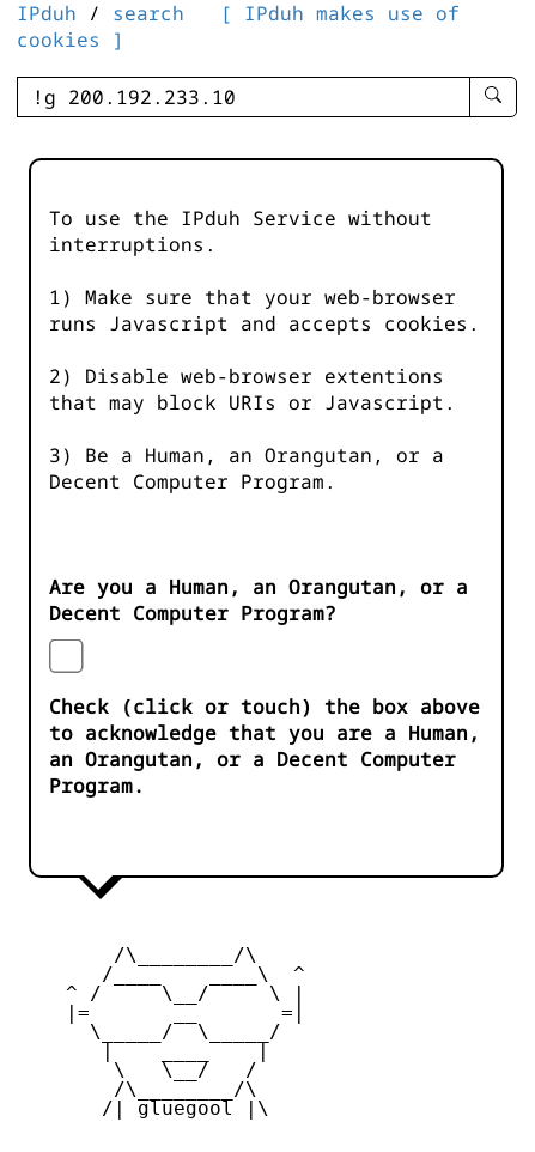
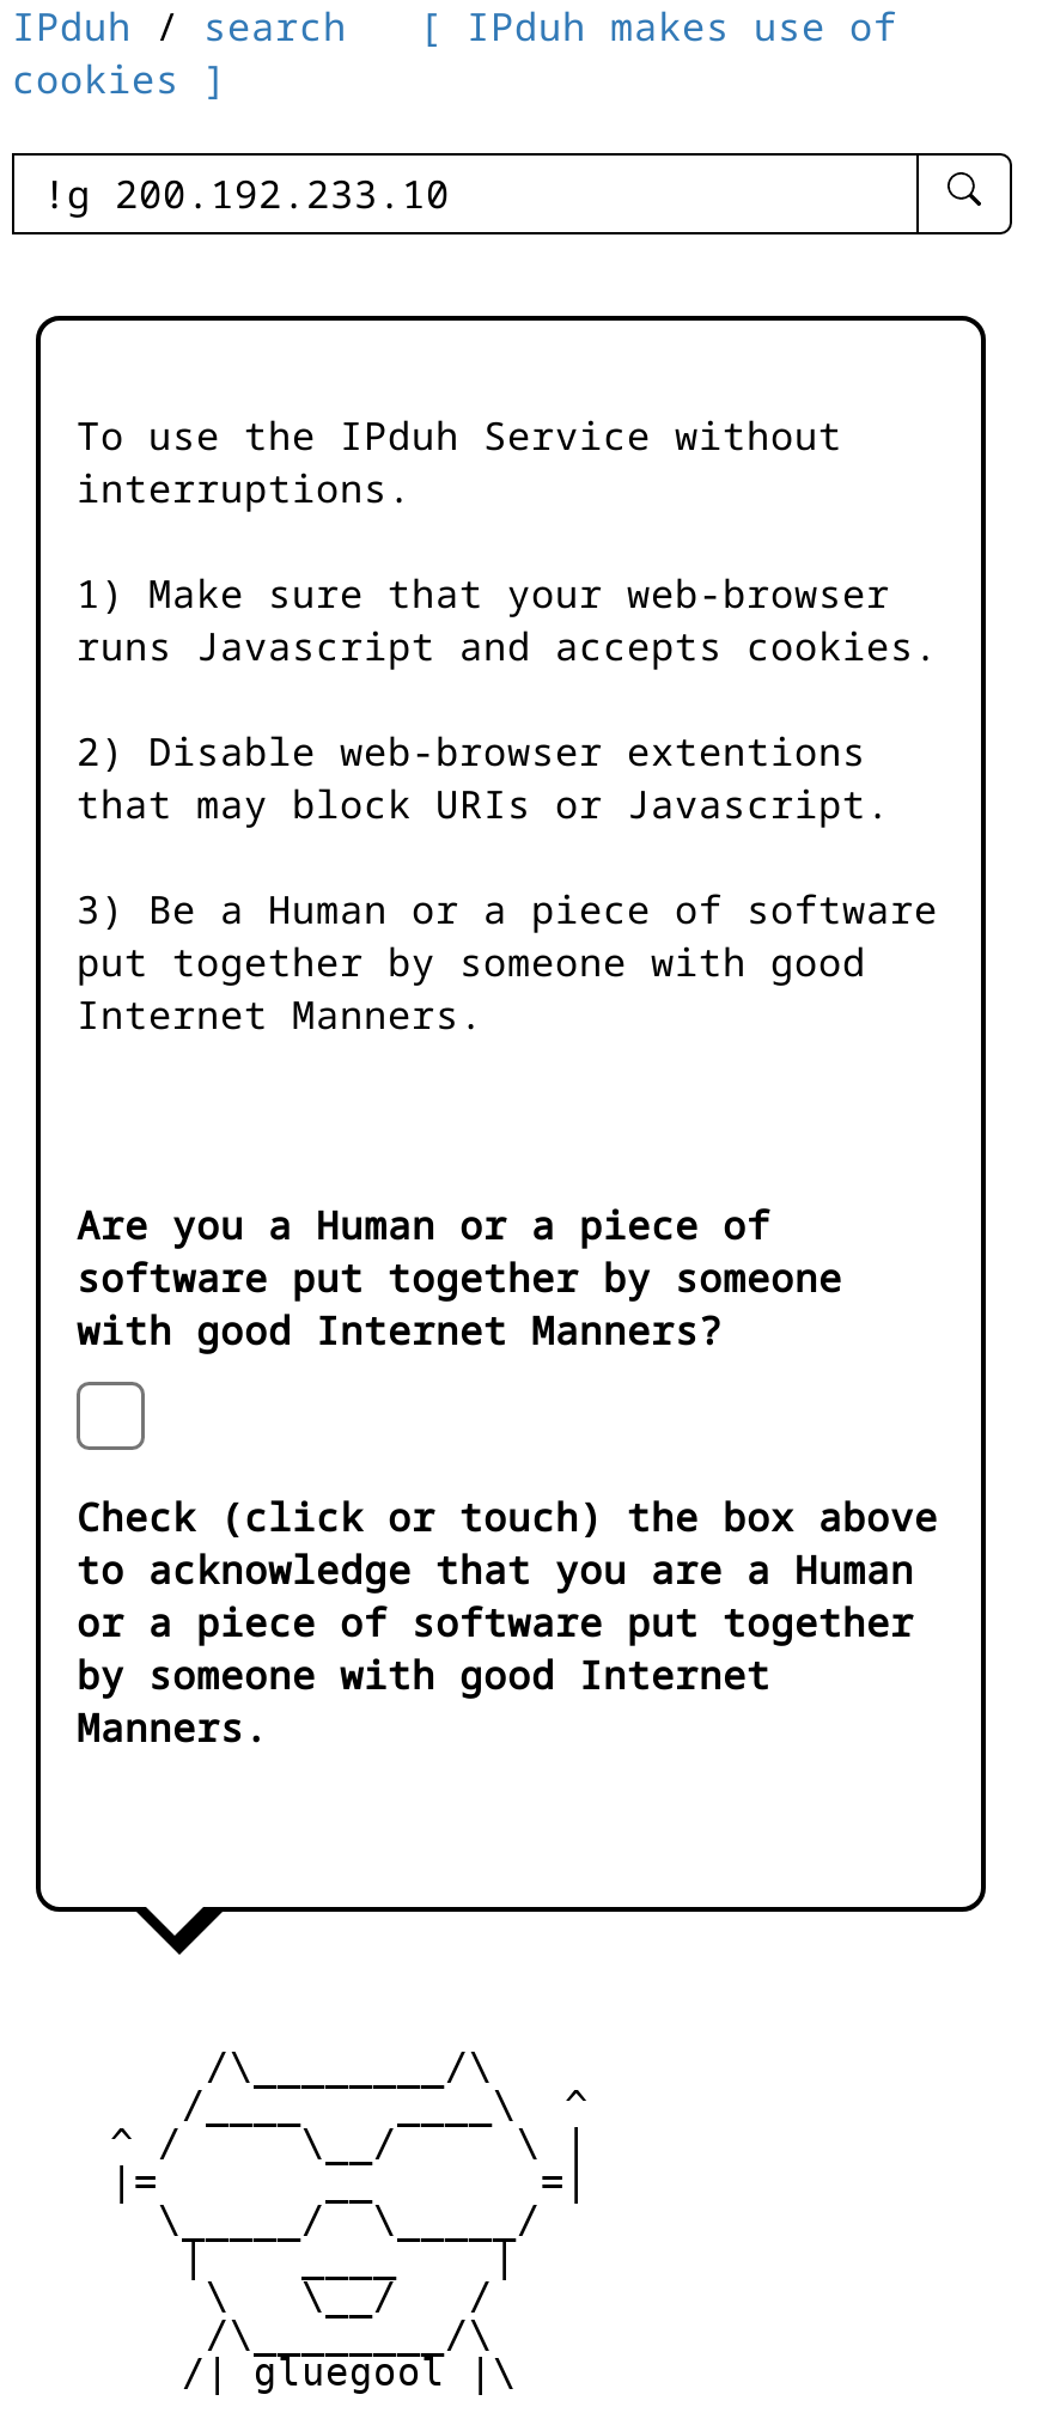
[49,442,444,495] 3) Be a Human, an Orangutan, or a | Decent Computer Program. -> [77,883,938,1041] 3) Be a Human or a piece of software | put together by someone with good | Internet Manners.
[49,574,468,627] Are you a Human, an Orangutan, or a | Decent Computer Program? -> [77,1199,842,1357] Are you a Human or a piece of | software put together by someone | with good Internet Manners?
[49,720,480,799] to acknowledge that you are a Human, | an Orangutan, or a Decent Computer | Program. -> [77,1544,914,1754] to acknowledge that you are a Human | or a piece of software put together | by someone with good Internet | Manners.

